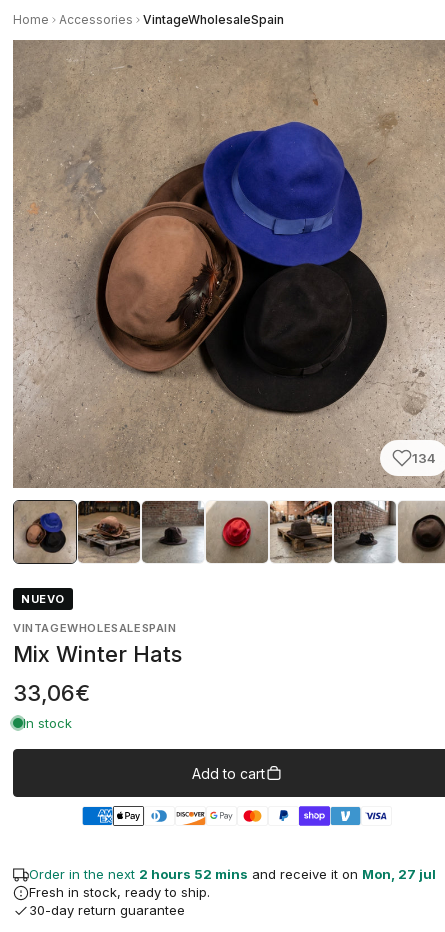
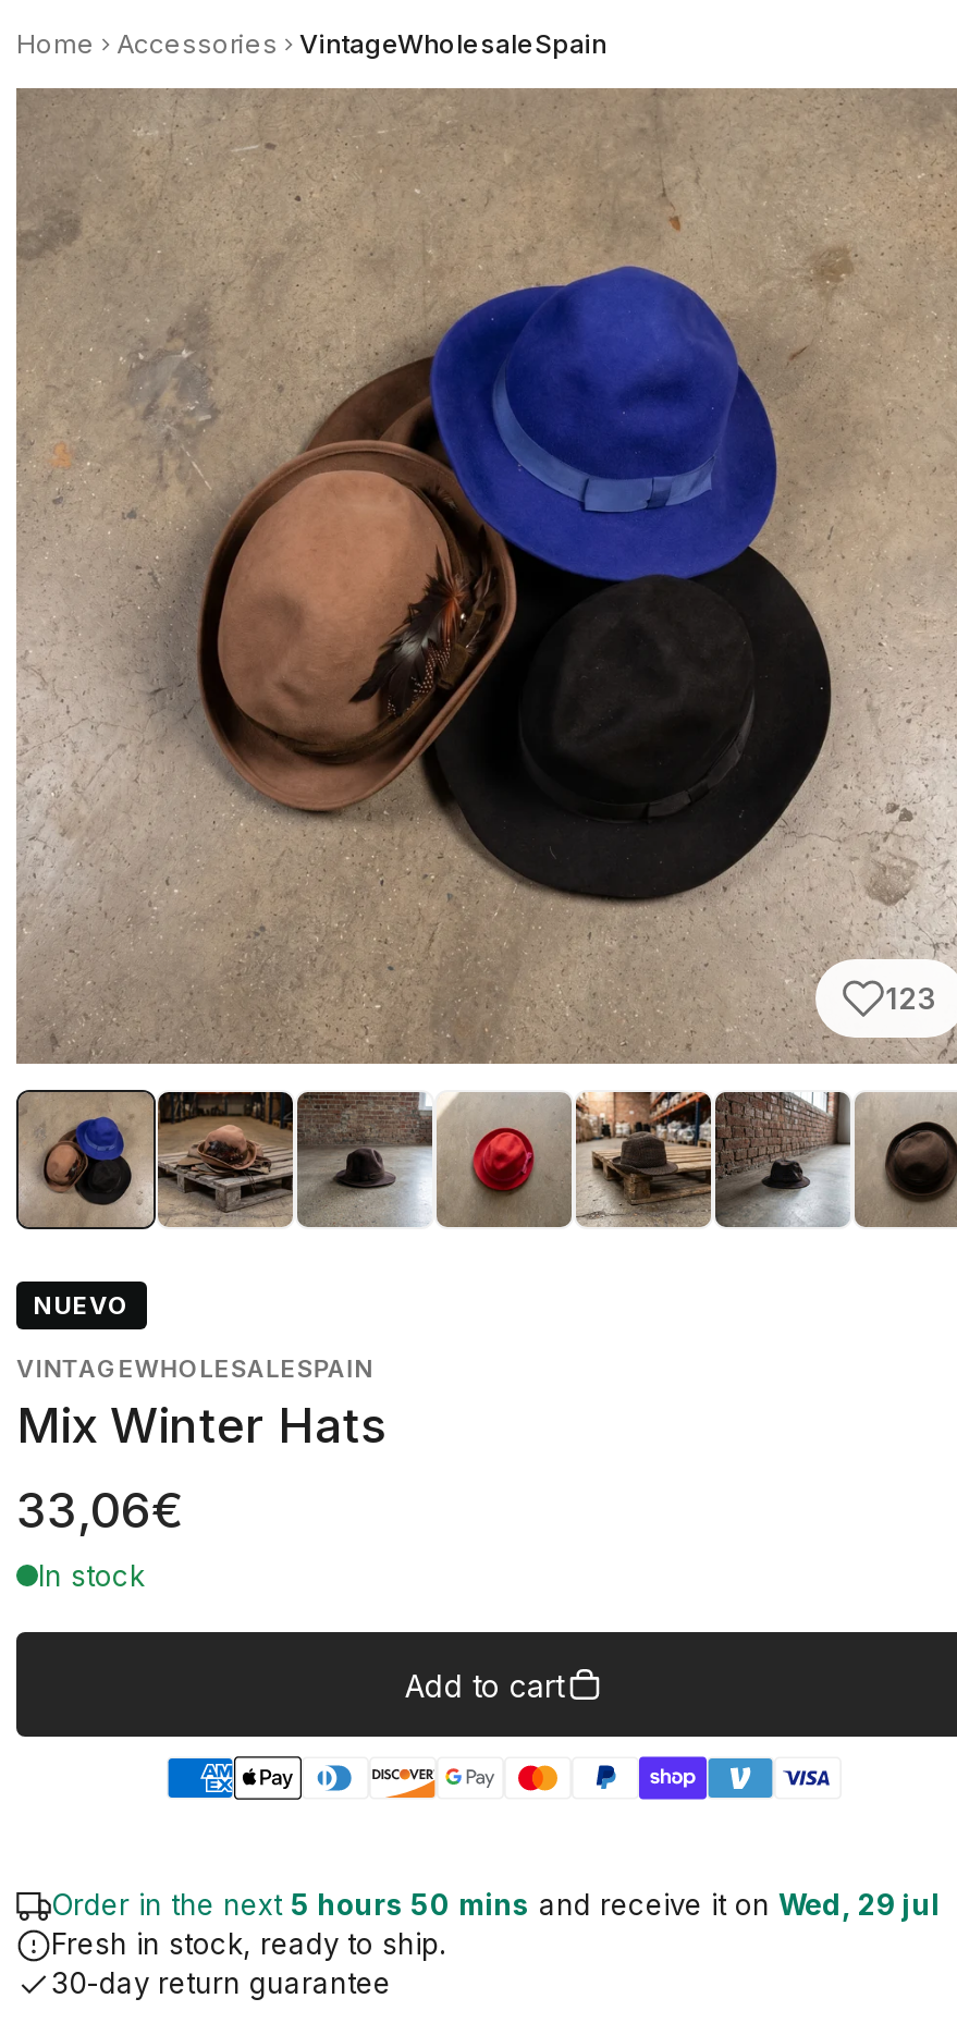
[412,449,436,465] 134 -> [885,980,937,1015] 123
[29,866,436,882] Order in the next 2 hours 52 mins and receive it on Mon, 27 jul -> [51,1887,940,1922] Order in the next 5 hours 50 mins and receive it on Wed, 29 jul

